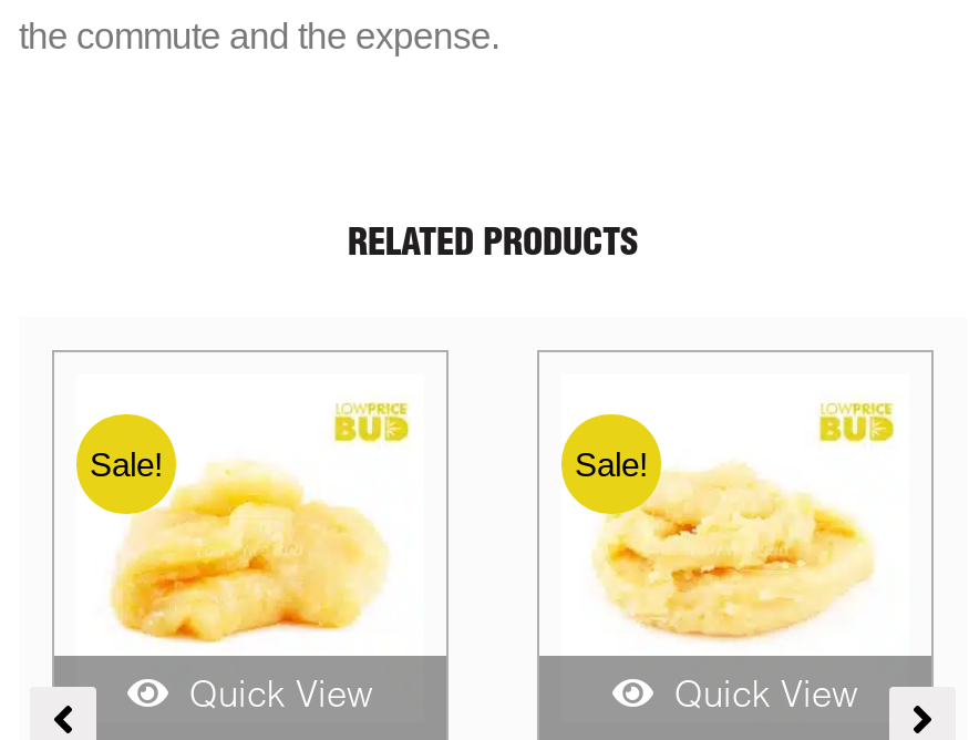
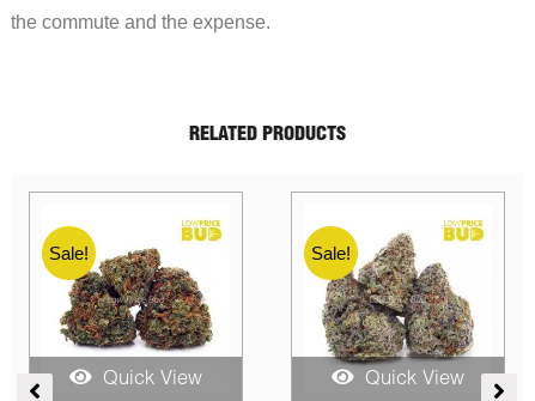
[590,428,876,671] [image] -> [321,232,475,366] [image]
[112,456,391,645] [image] -> [60,248,213,352] [image]

